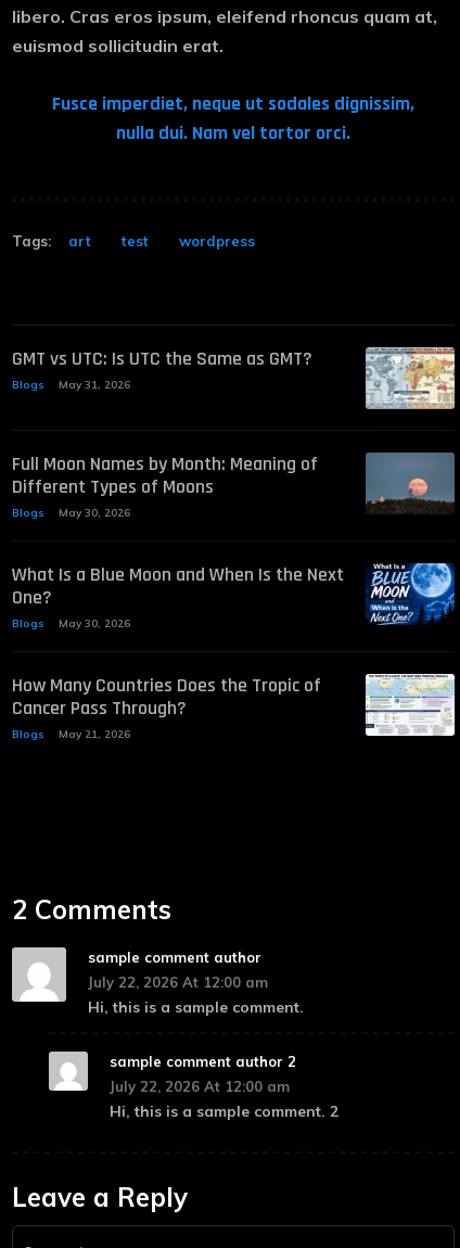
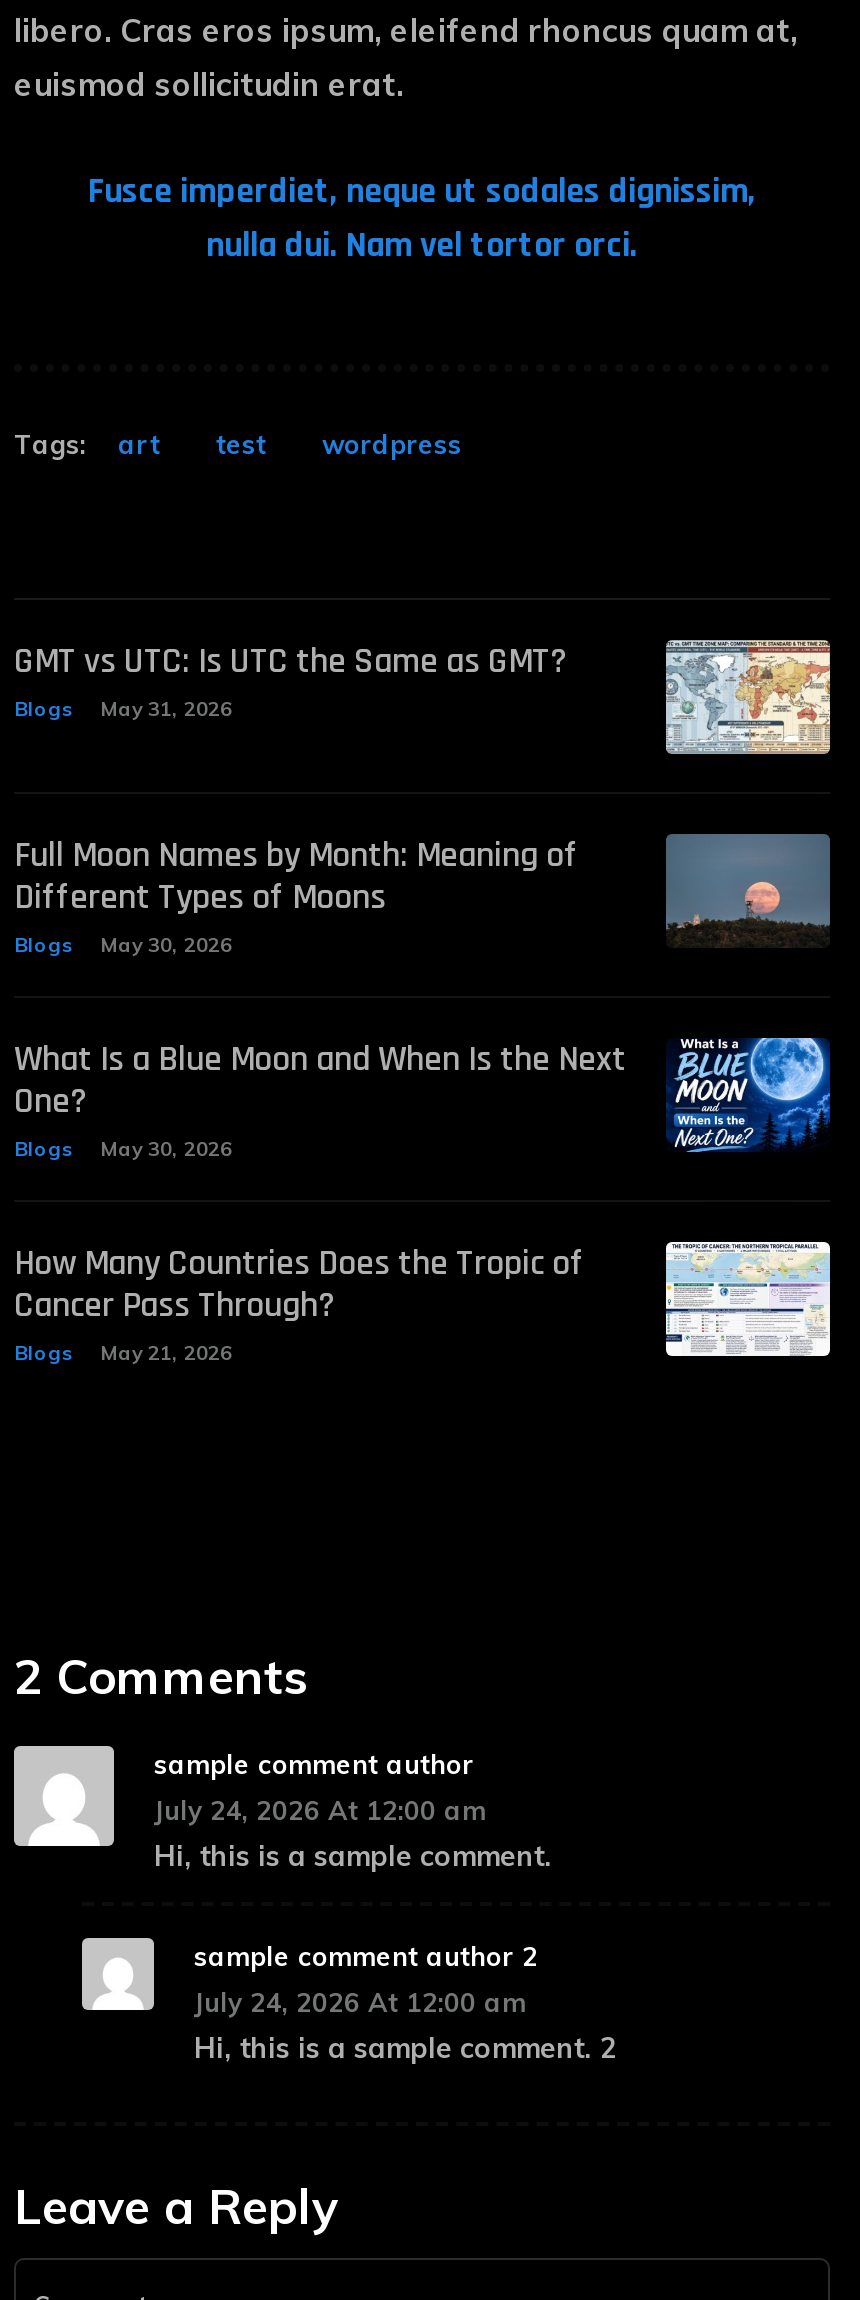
[88,974,268,991] July 22, 2026 At 12:00 am -> [154,1794,486,1826] July 24, 2026 At 12:00 am
[110,1078,290,1095] July 22, 2026 At 12:00 am -> [194,1986,526,2018] July 24, 2026 At 12:00 am

